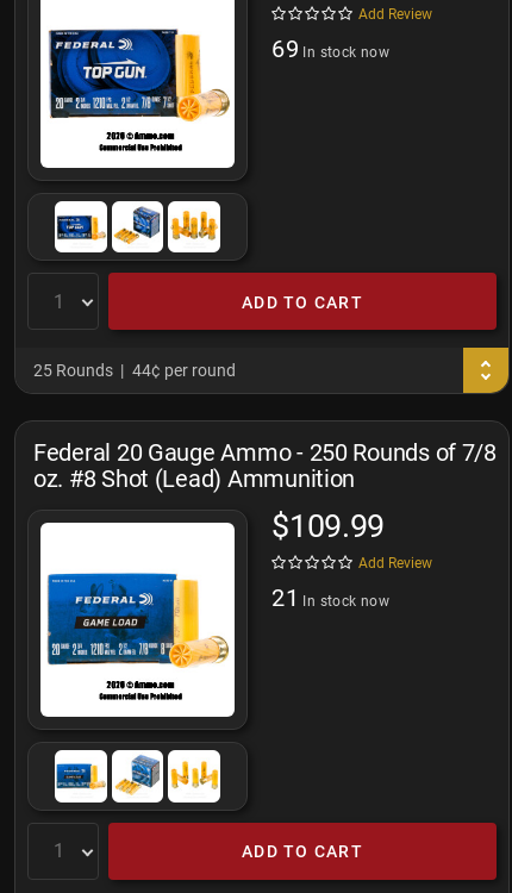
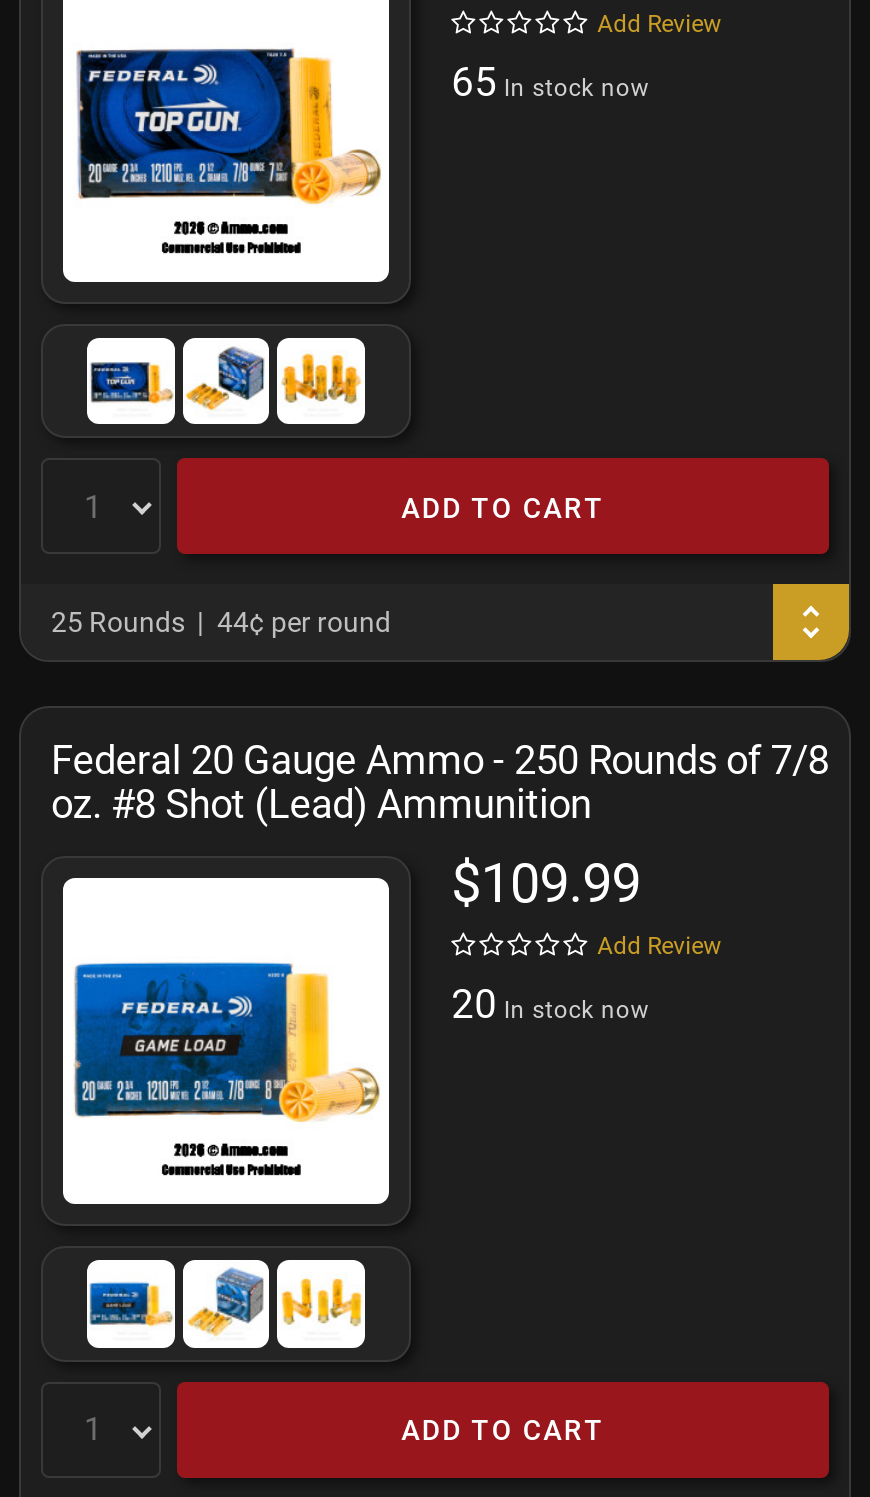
[272,34,390,63] 69 In stock now -> [451,57,649,105] 65 In stock now
[272,584,390,612] 21 In stock now -> [451,980,649,1028] 20 In stock now

